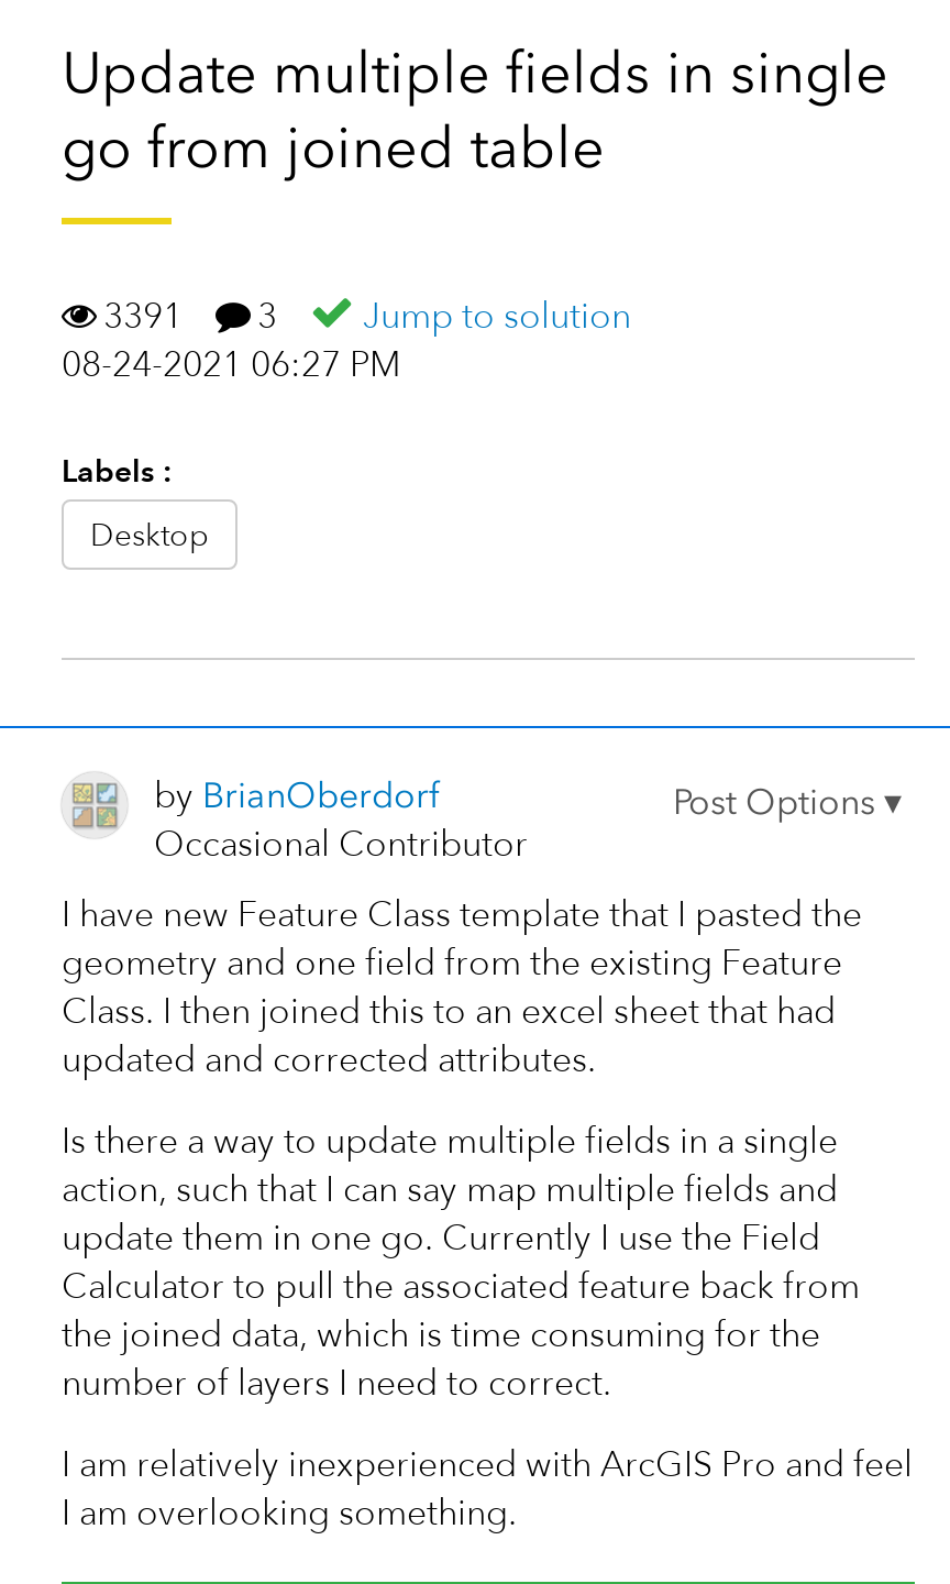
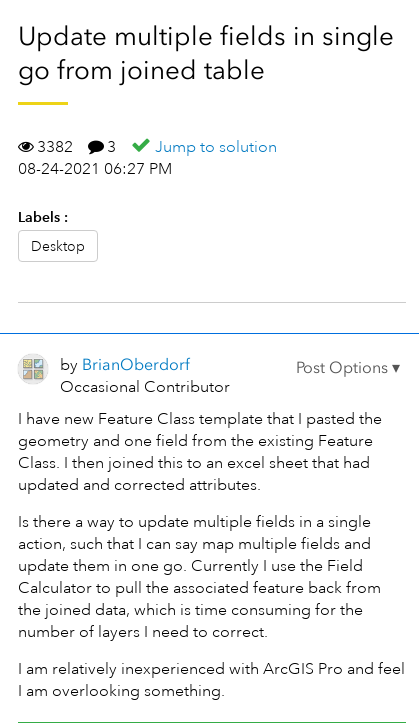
[103,295,631,339] 3391 3 Jump to solution -> [37,137,277,157] 3382 3 Jump to solution

